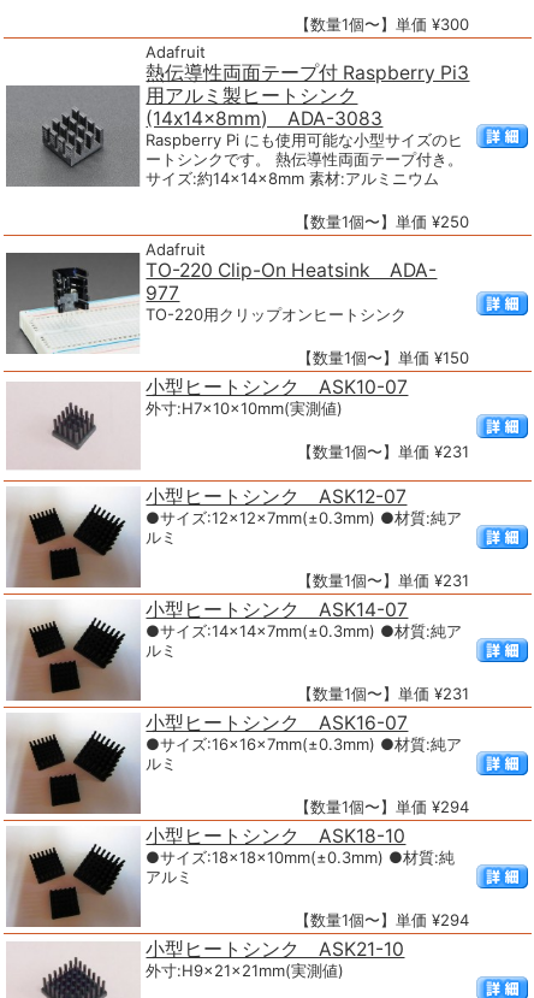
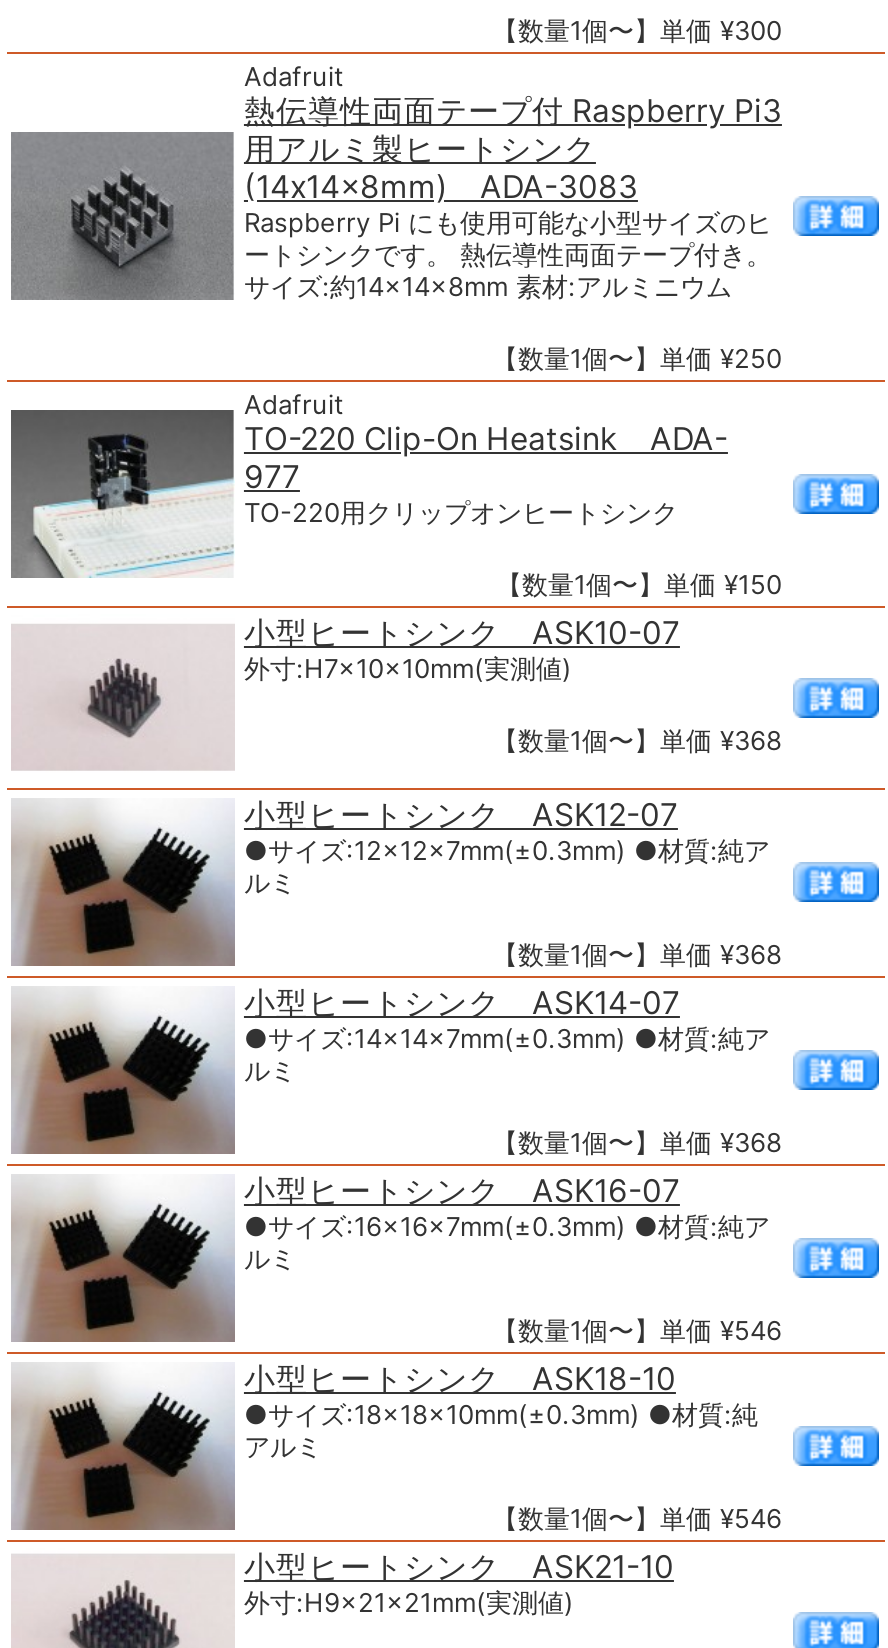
[298,442,470,461] 【数量1個〜】単価 ¥231 -> [492,724,782,756] 【数量1個〜】単価 ¥368
[298,571,470,590] 【数量1個〜】単価 ¥231 -> [492,938,782,970] 【数量1個〜】単価 ¥368
[298,684,470,703] 【数量1個〜】単価 ¥231 -> [492,1126,782,1158] 【数量1個〜】単価 ¥368
[295,797,470,816] 【数量1個〜】単価 ¥294 -> [492,1314,782,1346] 【数量1個〜】単価 ¥546
[295,910,470,930] 【数量1個〜】単価 ¥294 -> [492,1502,782,1534] 【数量1個〜】単価 ¥546

